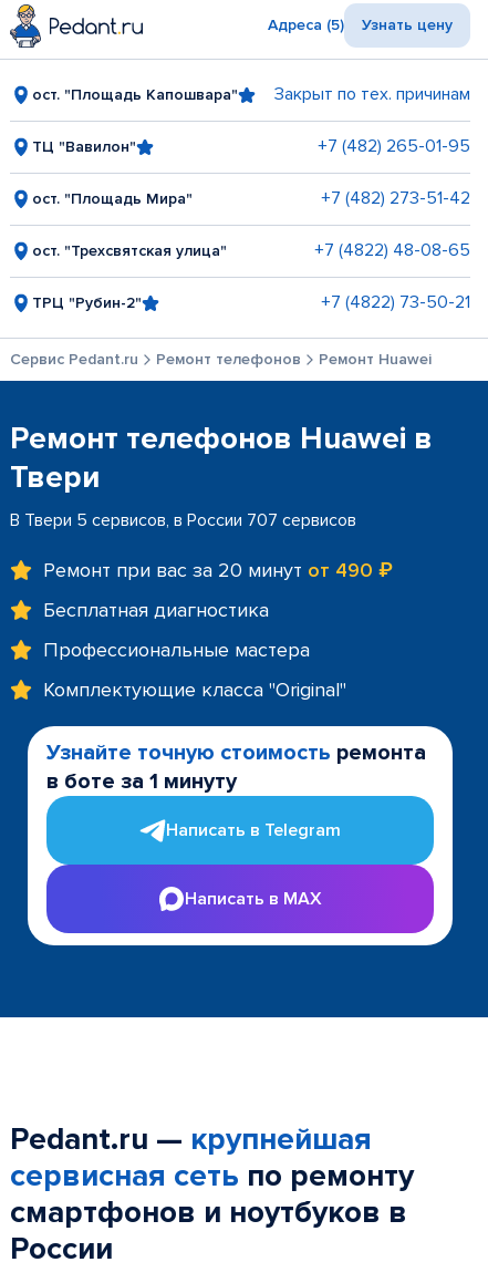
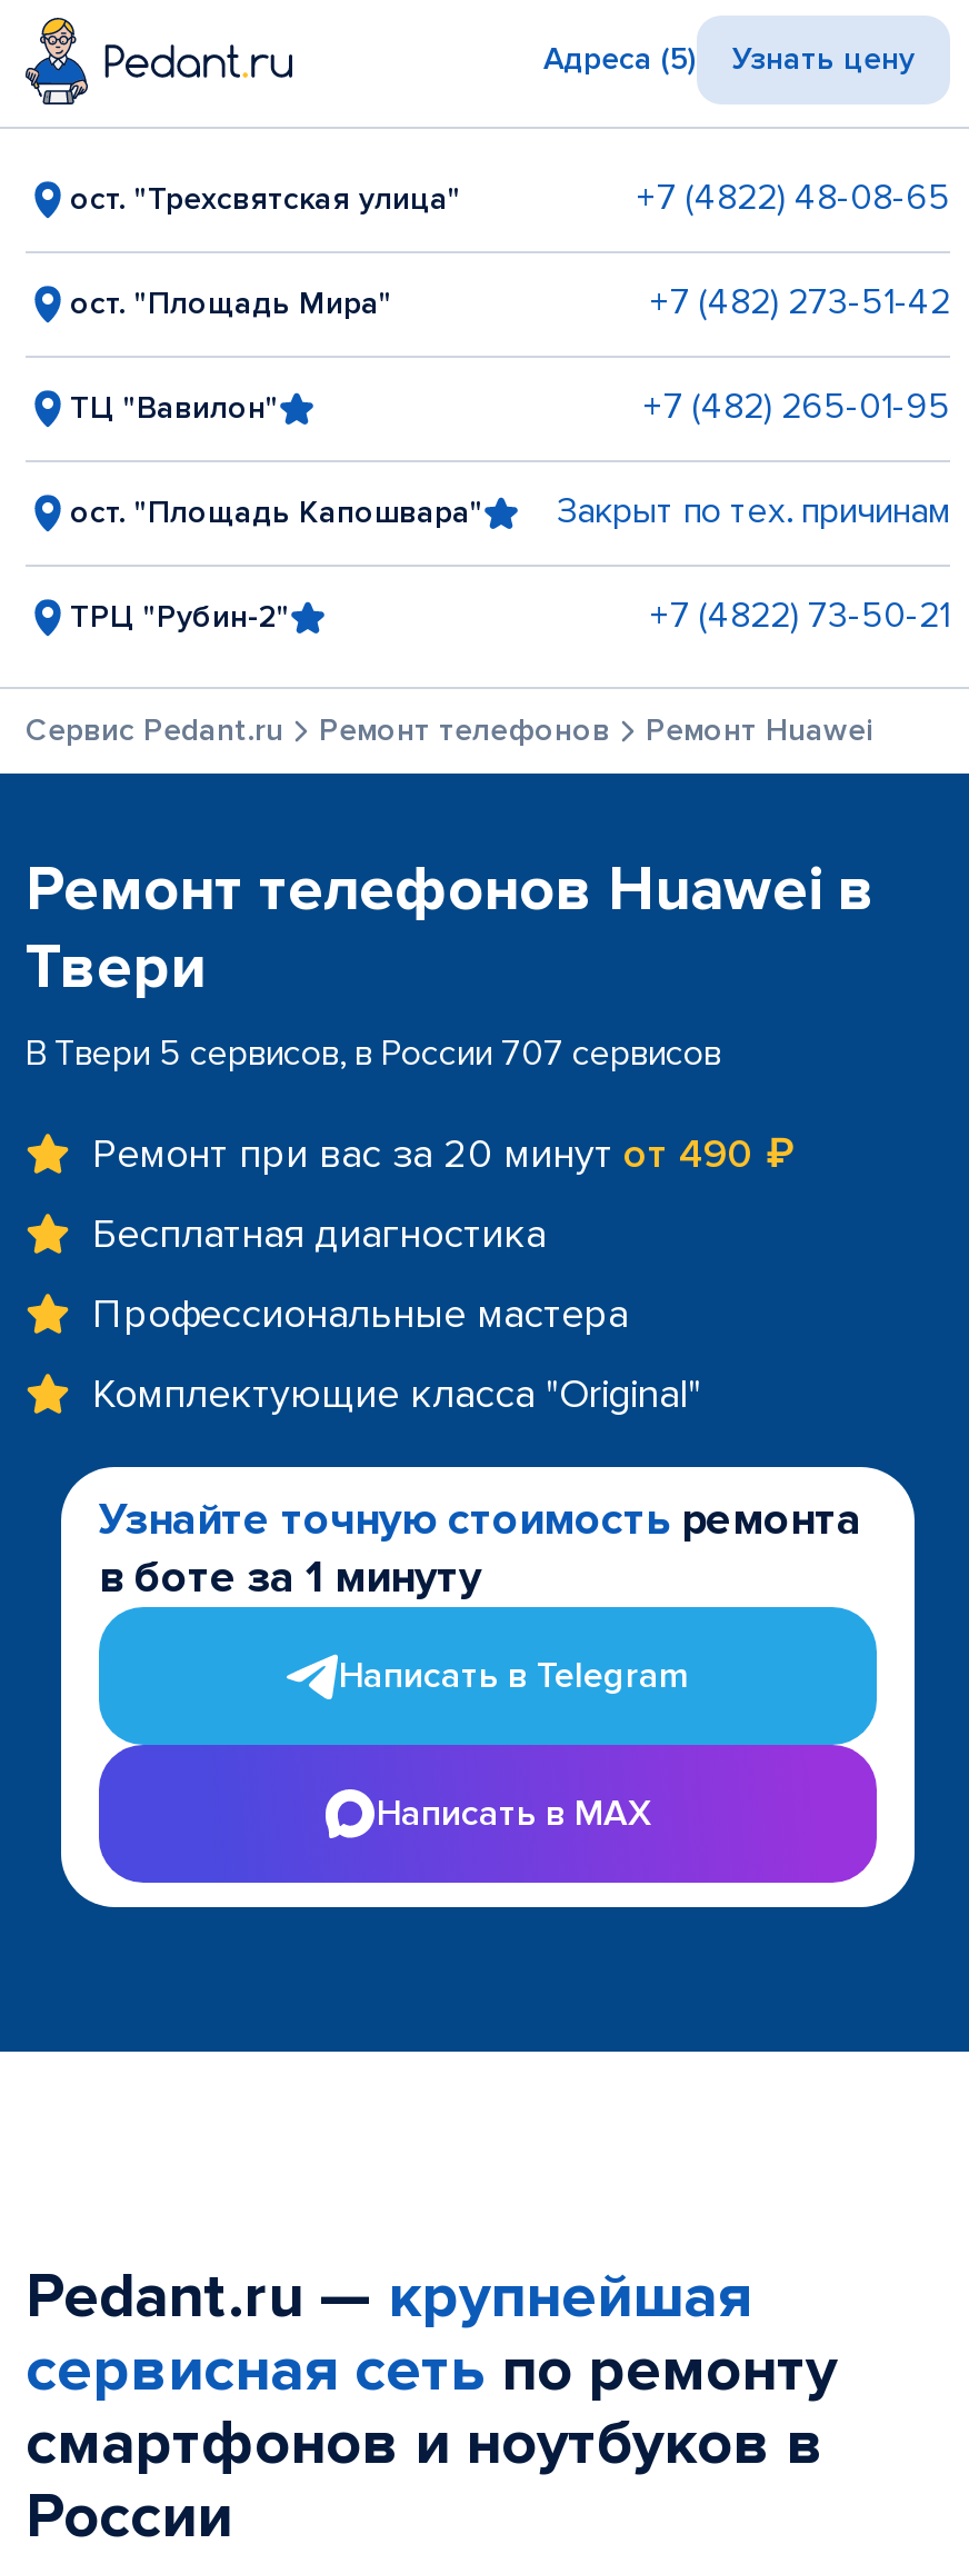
moved [32,83,470,105] -> [70,489,950,533]: ост. "Площадь Капошвара" | Закрыт по тех. причинам
moved [32,135,470,261] -> [70,176,950,429]: ТЦ "Вавилон" | +7 (482) 265-01-95 | ост. "Площадь Мира" | +7 (482) 273-51-42 | ост. "Трехсвятская улица" | +7 (4822) 48-08-65

